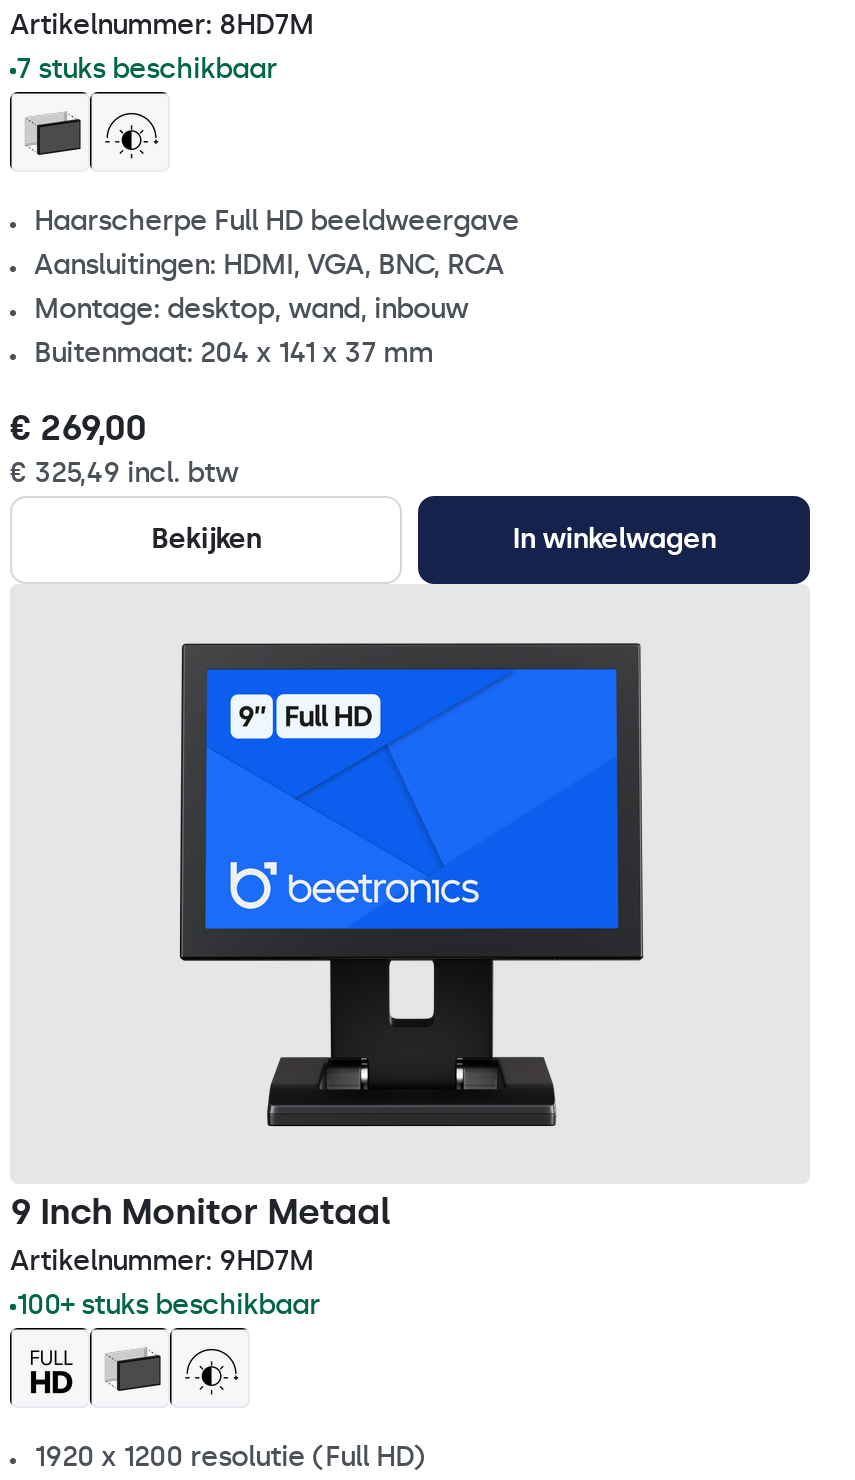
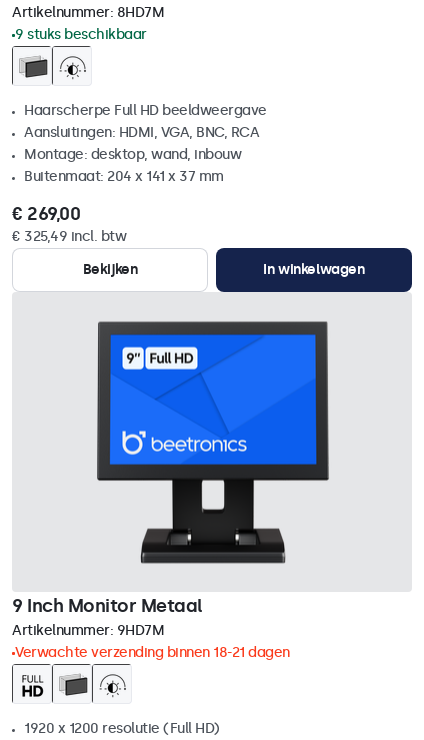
[16,52,277,86] 7 stuks beschikbaar -> [15,26,146,43] 9 stuks beschikbaar
[16,1288,320,1322] 100+ stuks beschikbaar -> [15,644,289,661] Verwachte verzending binnen 18-21 dagen

